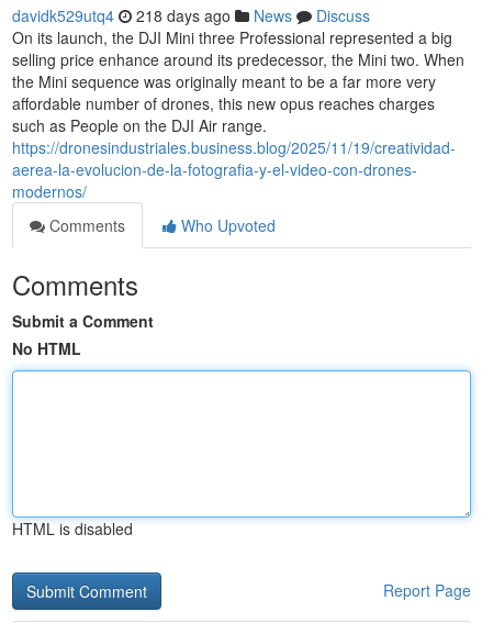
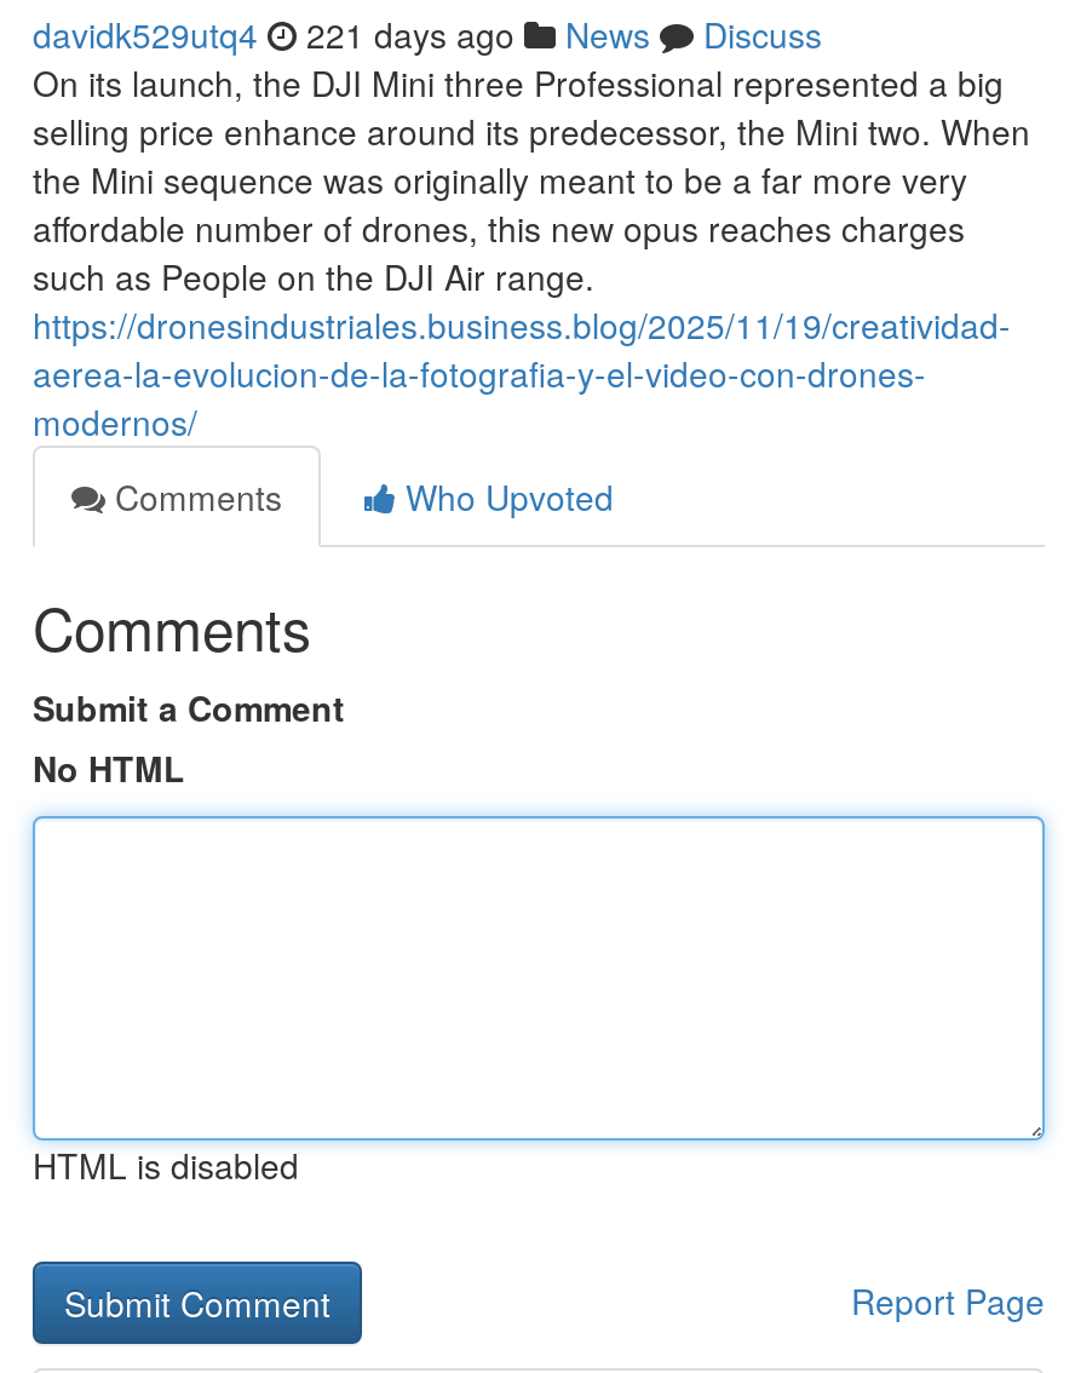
[12,4,370,26] davidk529utq4 218 days ago News Discuss -> [33,10,822,58] davidk529utq4 221 days ago News Discuss

